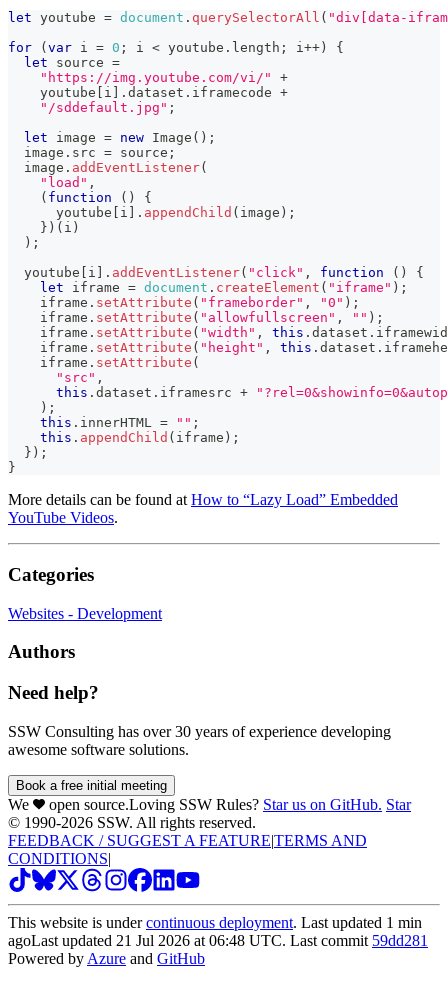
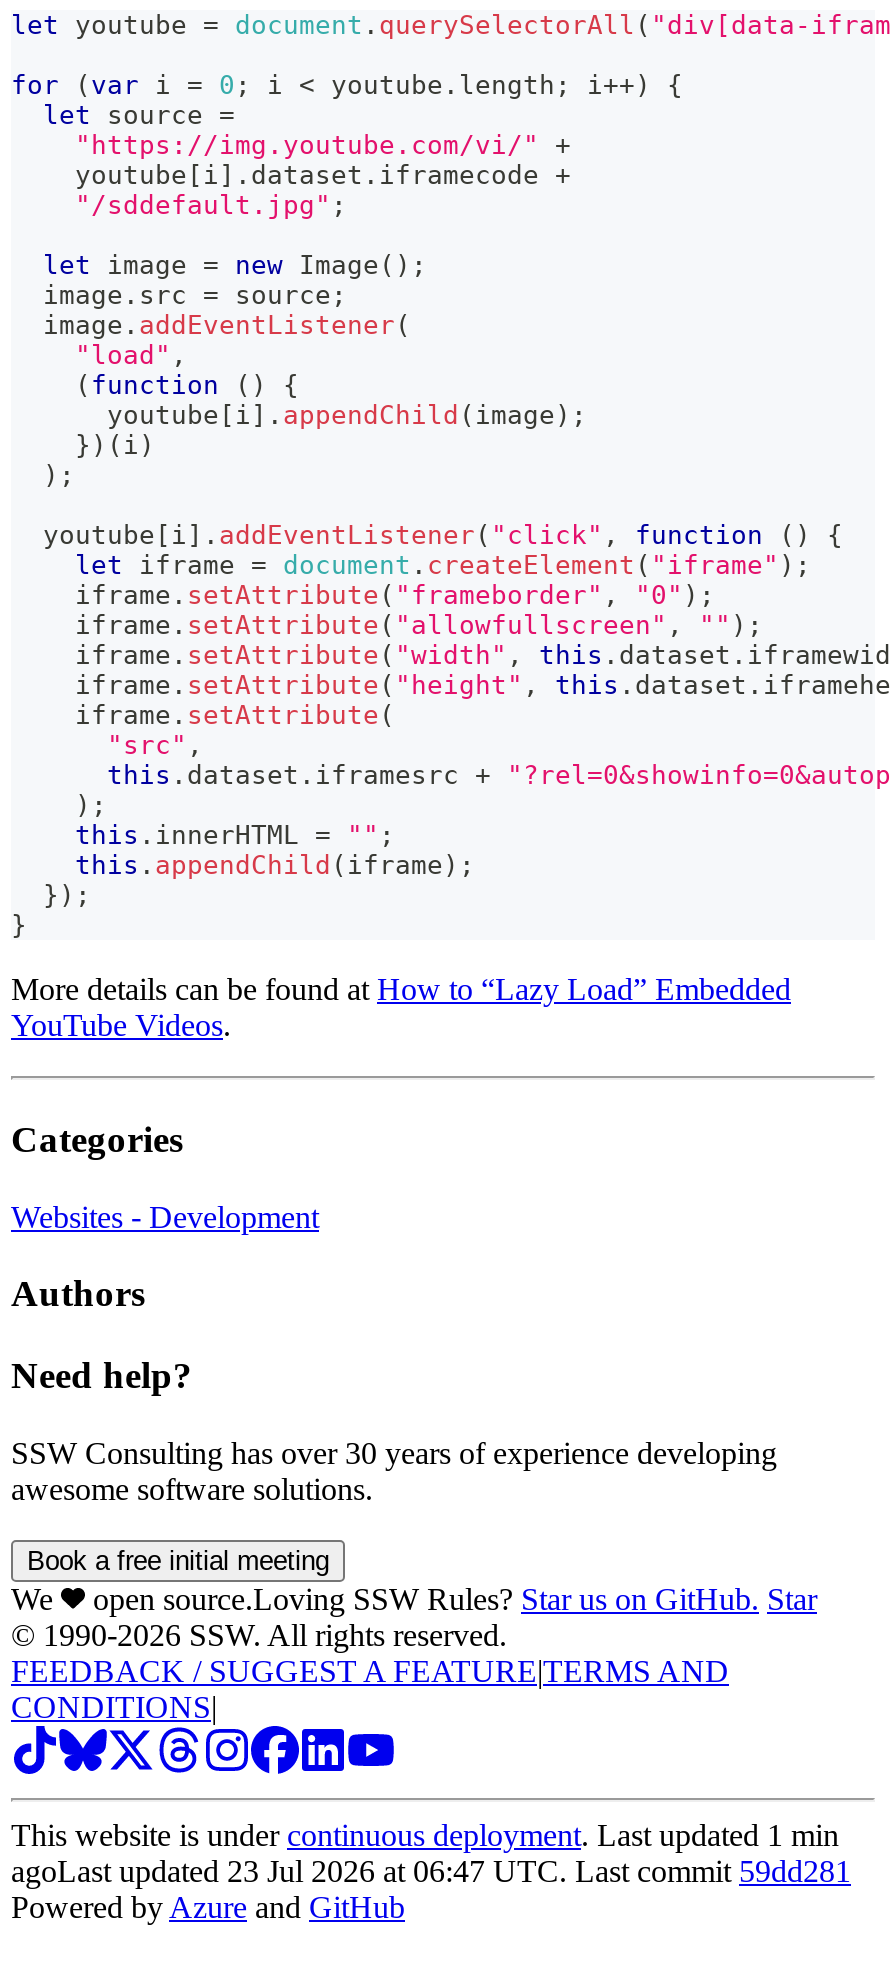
[8,932,428,949] agoLast updated 21 Jul 2026 at 06:48 UTC. Last commit 59dd281 -> [11,1853,851,1887] agoLast updated 23 Jul 2026 at 06:47 UTC. Last commit 59dd281

